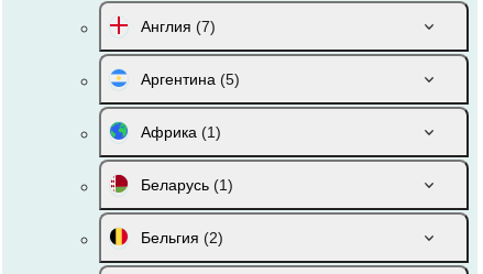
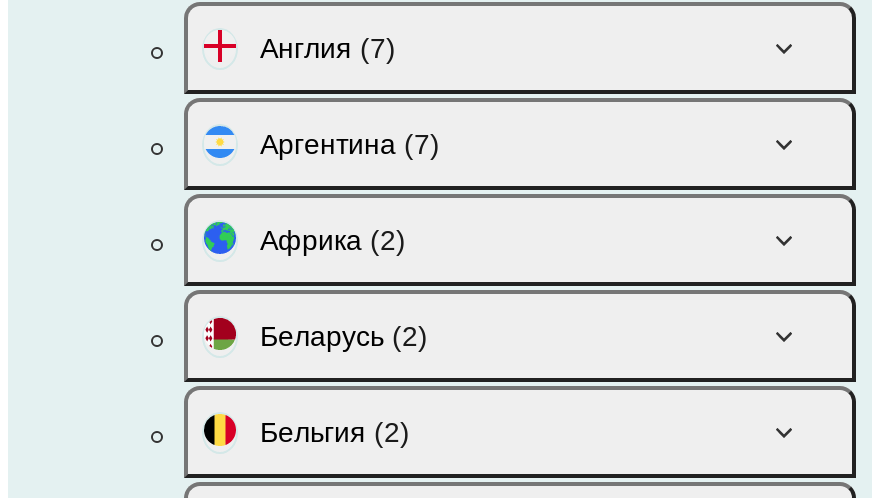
[141,70,240,88] Аргентина (5) -> [260,128,440,160] Аргентина (7)
[141,123,221,141] Африка (1) -> [260,224,406,256] Африка (2)
[141,176,233,194] Беларусь (1) -> [260,320,428,352] Беларусь (2)

